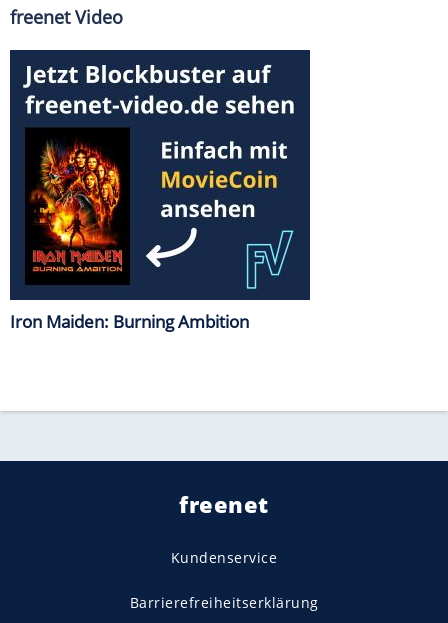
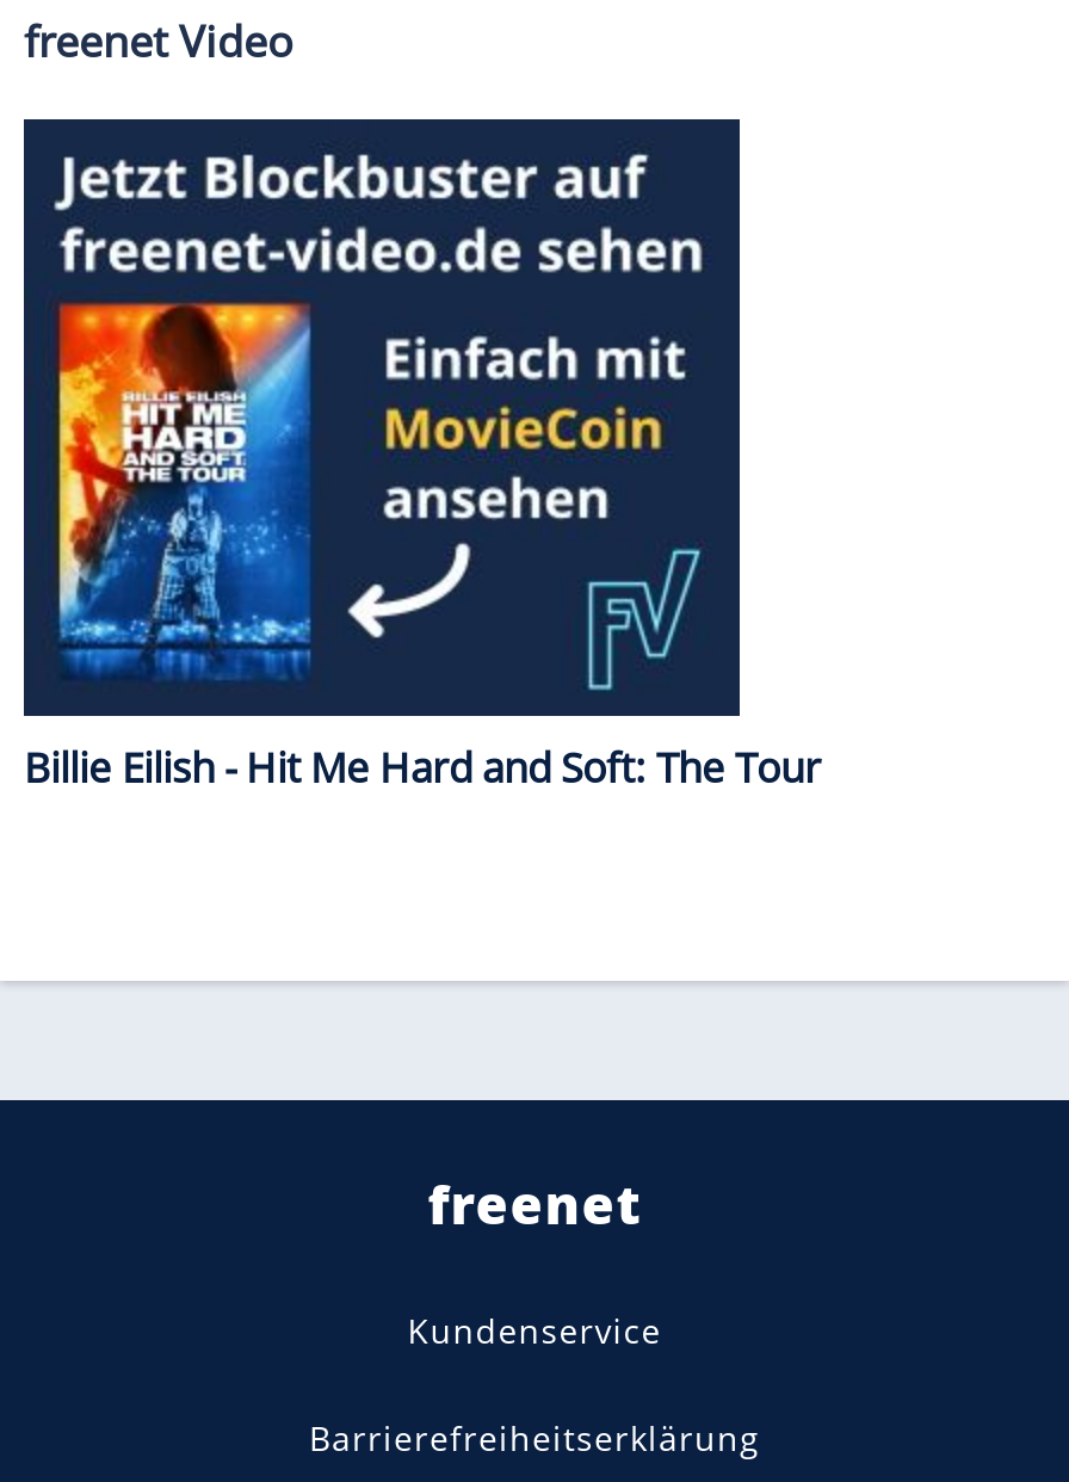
[10,127,249,333] [image] | Iron Maiden: Burning Ambition -> [24,301,821,794] [image] | Billie Eilish - Hit Me Hard and Soft: The Tour

